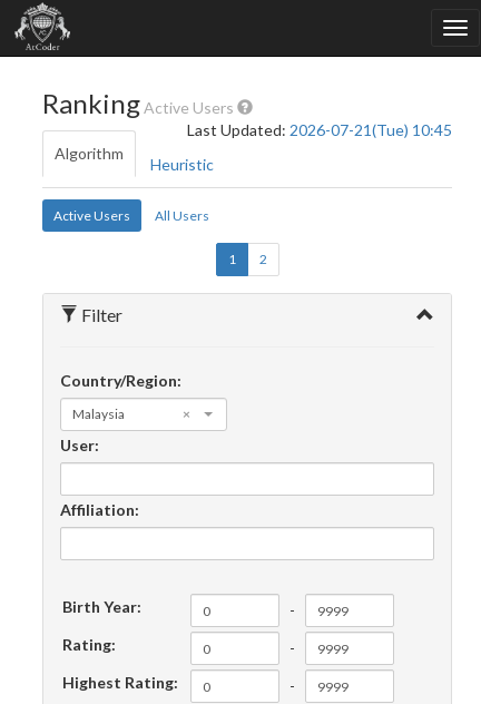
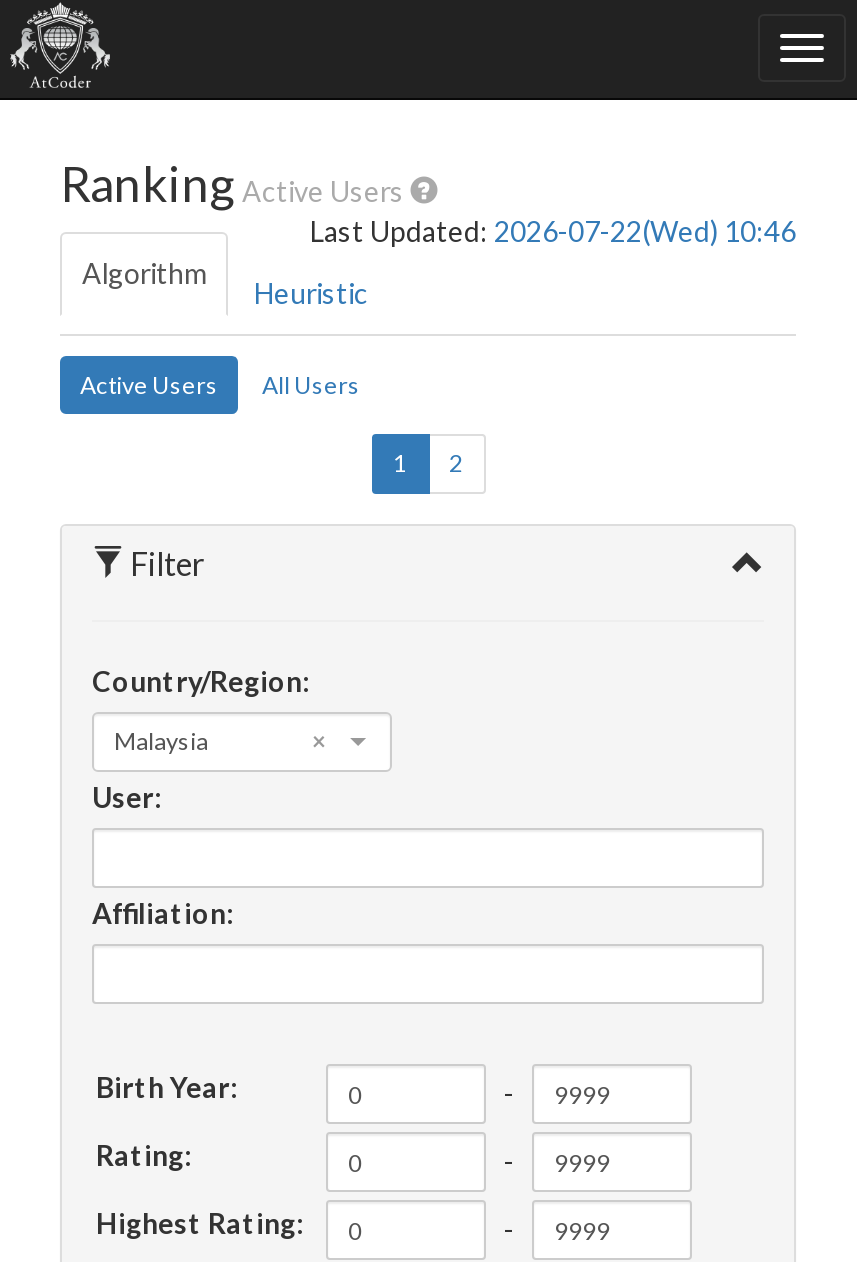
[187,120,452,139] Last Updated: 2026-07-21(Tue) 10:45 -> [310,214,796,248] Last Updated: 2026-07-22(Wed) 10:46

